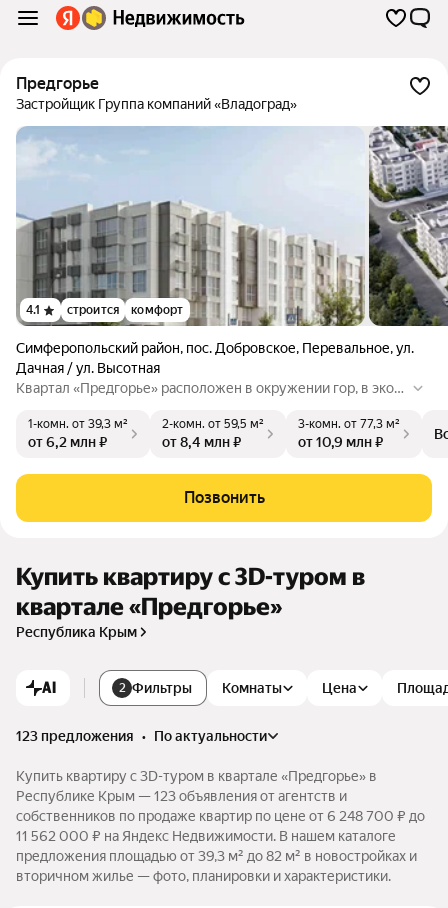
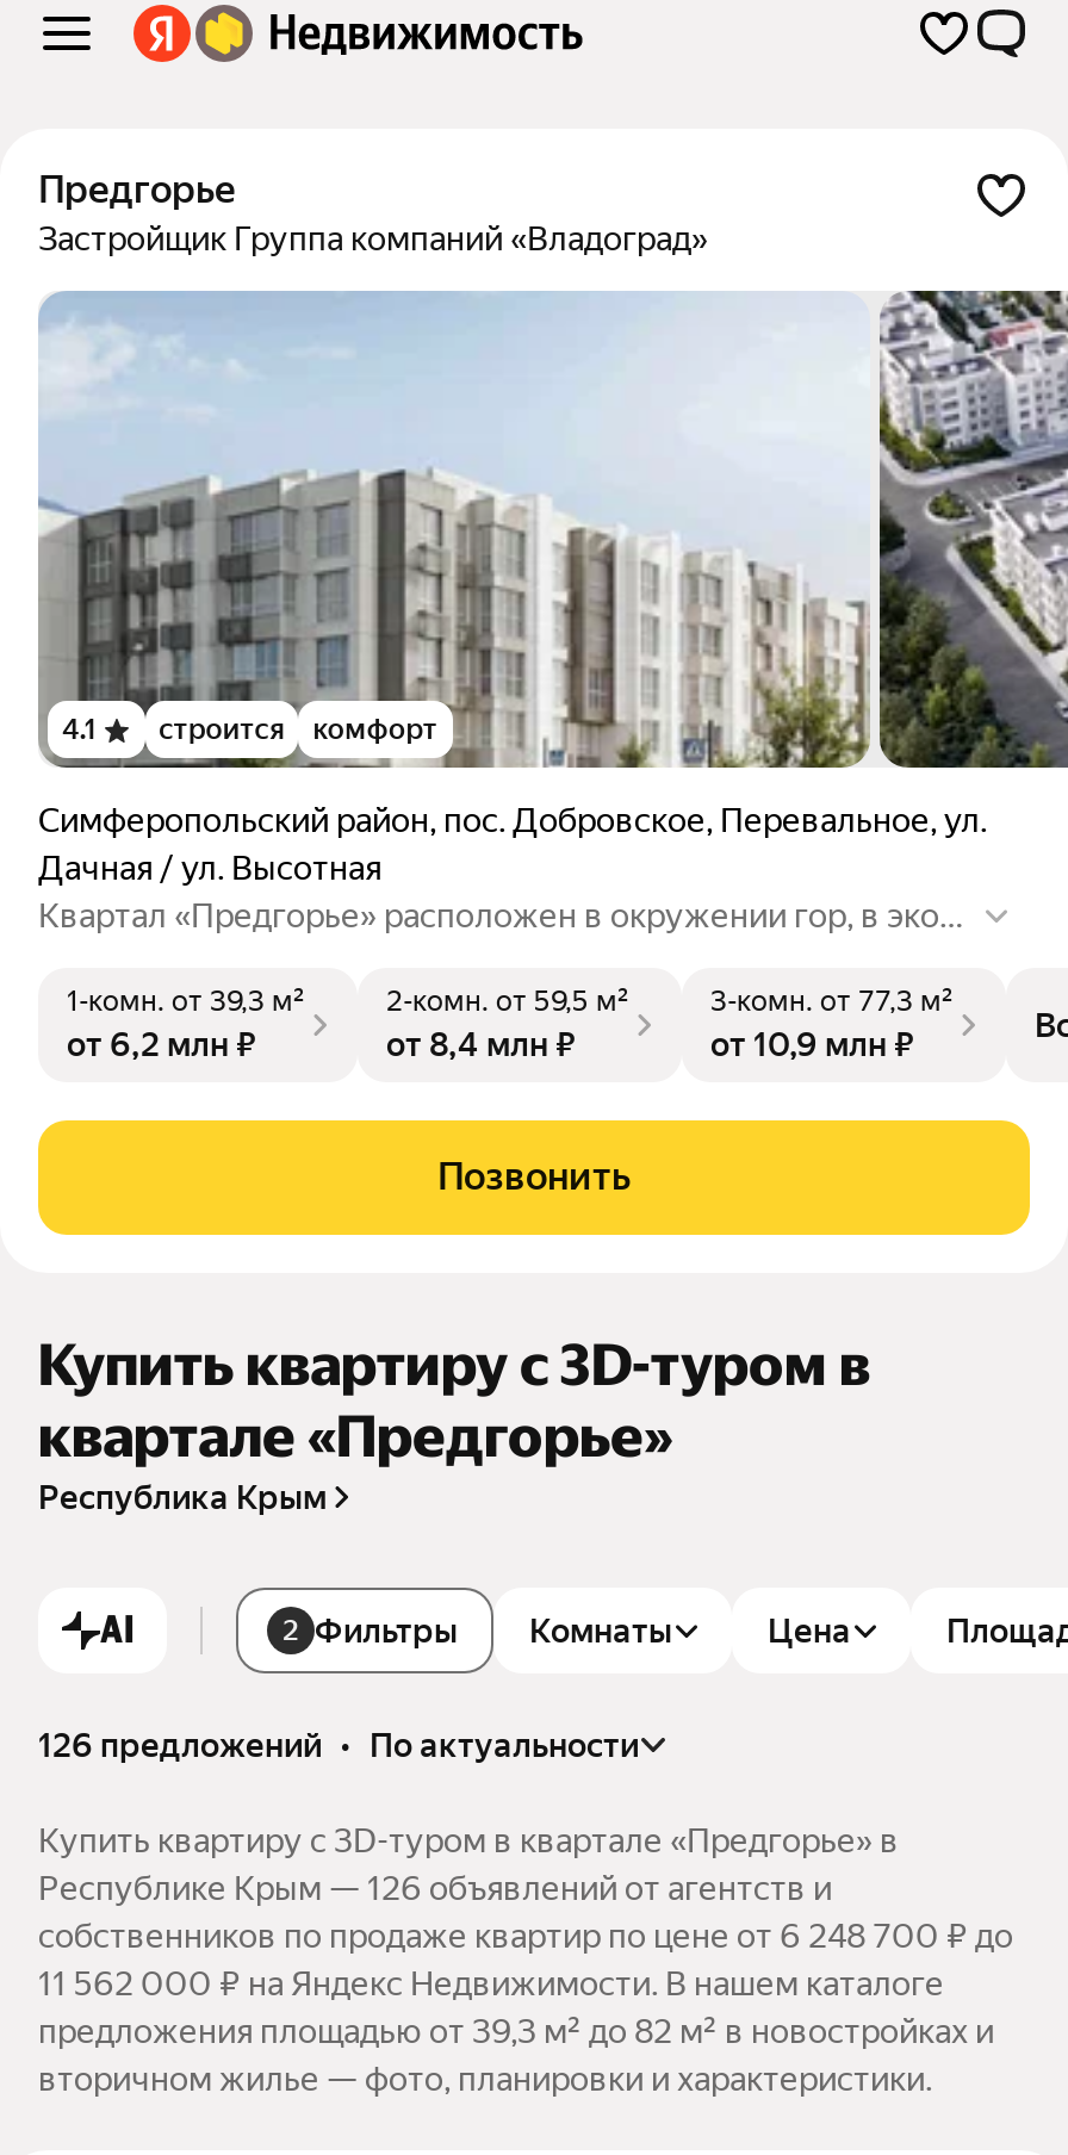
[16,728,267,744] 123 предложения • по актуальности -> [38,1726,639,1764] 126 предложений • по актуальности
[16,788,347,804] Республике Крым — 123 объявления от агентств и -> [38,1869,832,1907] Республике Крым — 126 объявлений от агентств и

